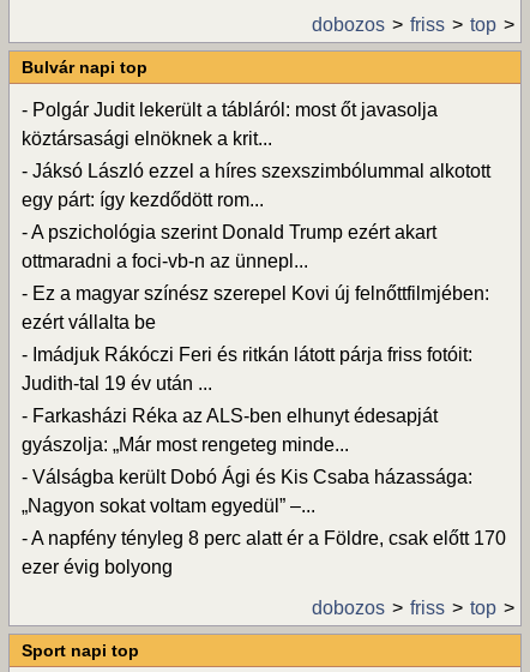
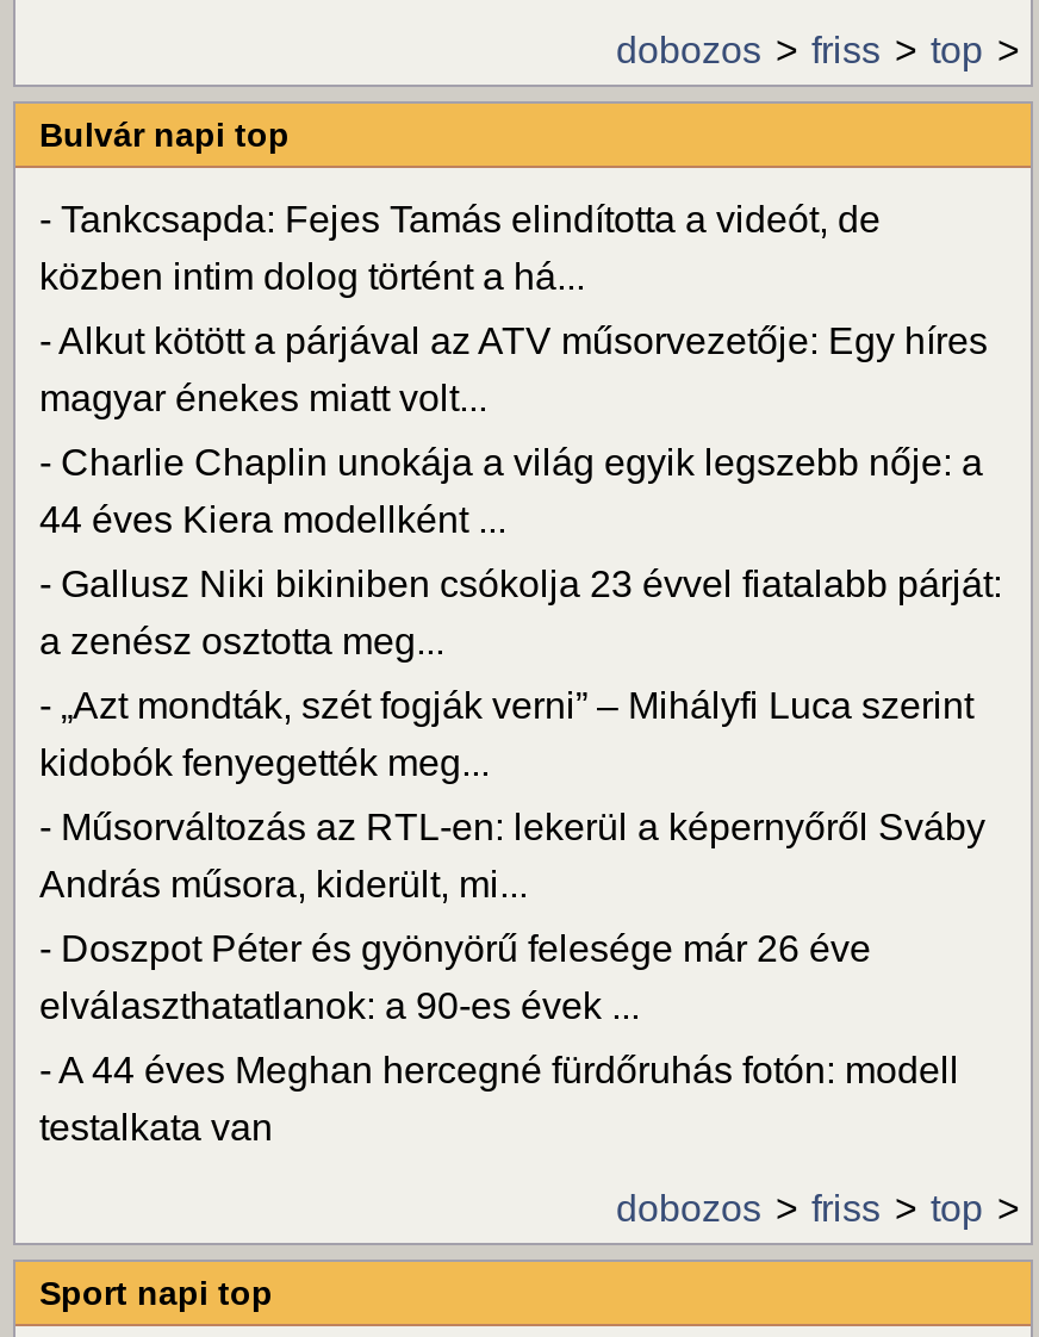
[22,100,438,149] - Polgár Judit lekerült a tábláról: most őt javasolja | köztársasági elnöknek a krit... -> [39,199,881,297] - Tankcsapda: Fejes Tamás elindította a videót, de | közben intim dolog történt a há...
[22,161,490,210] - Jáksó László ezzel a híres szexszimbólummal alkotott | egy párt: így kezdődött rom... -> [39,321,988,418] - Alkut kötött a párjával az ATV műsorvezetője: Egy híres | magyar énekes miatt volt...
[22,222,436,271] - A pszichológia szerint Donald Trump ezért akart | ottmaradni a foci-vb-n az ünnepl... -> [39,442,983,540] - Charlie Chaplin unokája a világ egyik legszebb nője: a | 44 éves Kiera modellként ...
[22,283,489,332] - Ez a magyar színész szerepel Kovi új felnőttfilmjében: | ezért vállalta be -> [39,564,1002,661] - Gallusz Niki bikiniben csókolja 23 évvel fiatalabb párját: | a zenész osztotta meg...
[22,344,472,394] - Imádjuk Rákóczi Feri és ritkán látott párja friss fotóit: | Judith-tal 19 év után ... -> [39,685,973,783] - „Azt mondták, szét fogják verni” – Mihályfi Luca szerint | kidobók fenyegették meg...
[22,406,438,455] - Farkasházi Réka az ALS-ben elhunyt édesapját | gyászolja: „Már most rengeteg minde... -> [39,807,985,904] - Műsorváltozás az RTL-en: lekerül a képernyőről Sváby | András műsora, kiderült, mi...
[22,467,472,516] - Válságba került Dobó Ági és Kis Csaba házassága: | „Nagyon sokat voltam egyedül” –... -> [39,928,871,1026] - Doszpot Péter és gyönyörű felesége már 26 éve | elválaszthatatlanok: a 90-es évek ...
[22,528,506,577] - A napfény tényleg 8 perc alatt ér a Földre, csak előtt 170 | ezer évig bolyong -> [39,1050,959,1148] - A 44 éves Meghan hercegné fürdőruhás fotón: modell | testalkata van

